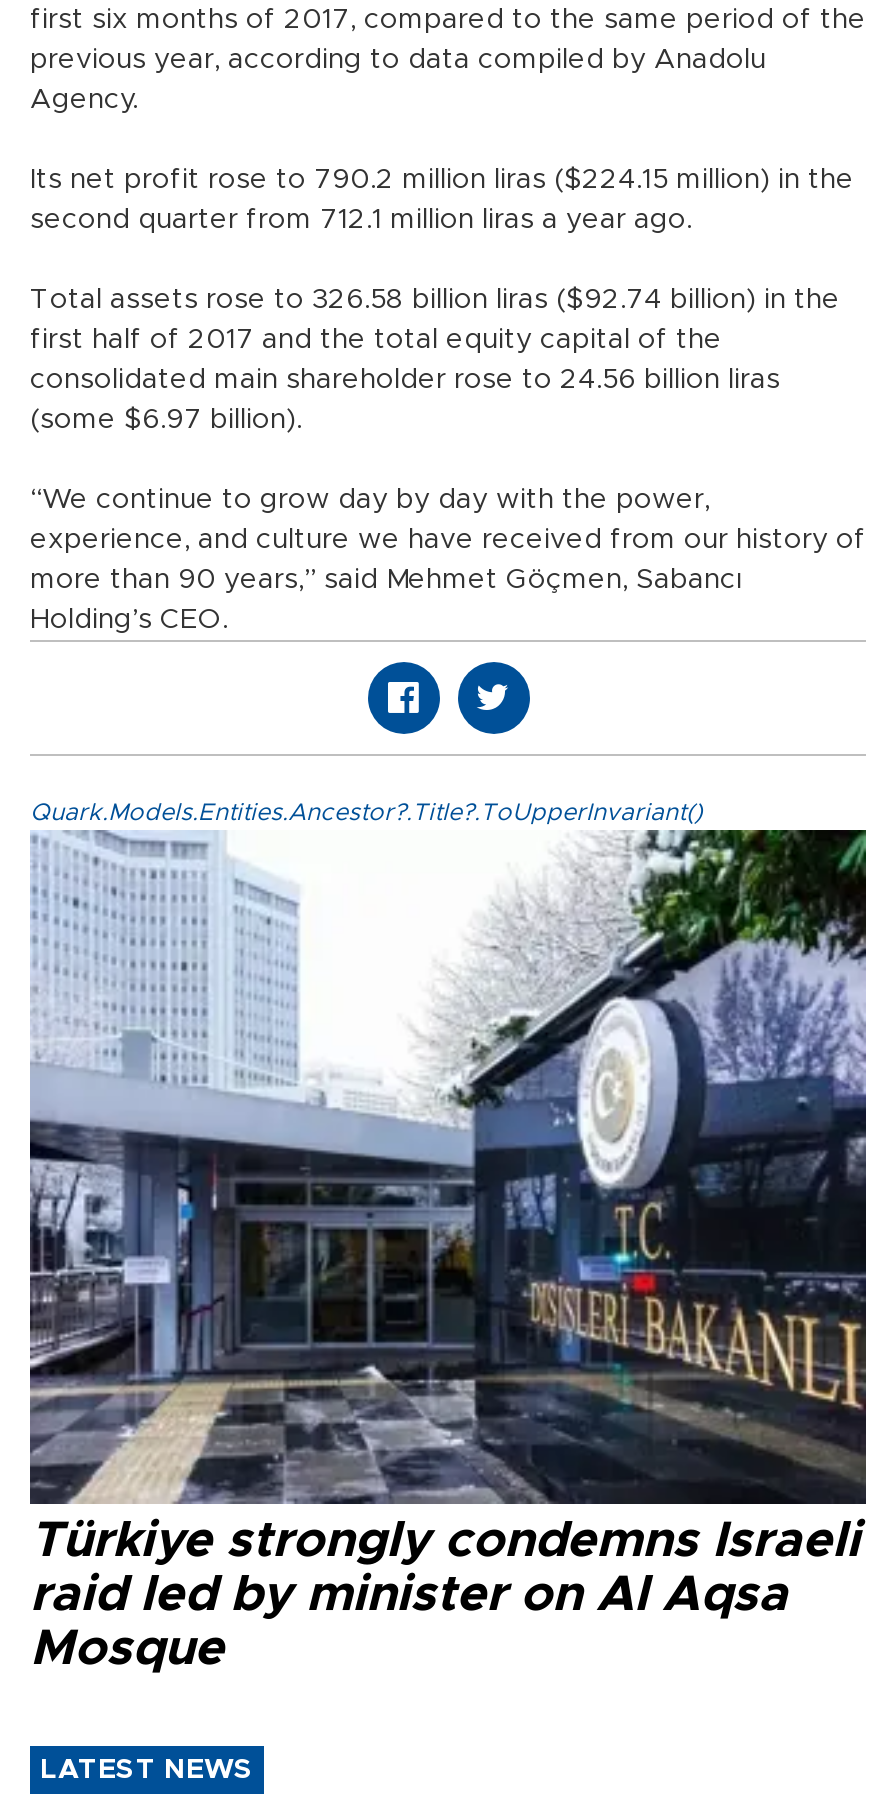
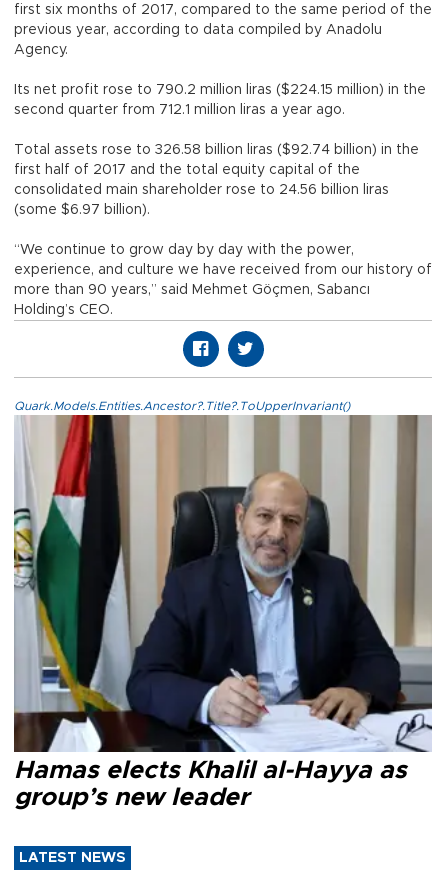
[28,828,868,1674] [image] | Türkiye strongly condemns Israeli | raid led by minister on Al Aqsa | Mosque -> [13,414,432,810] [image] | Hamas elects Khalil al-Hayya as | group’s new leader

